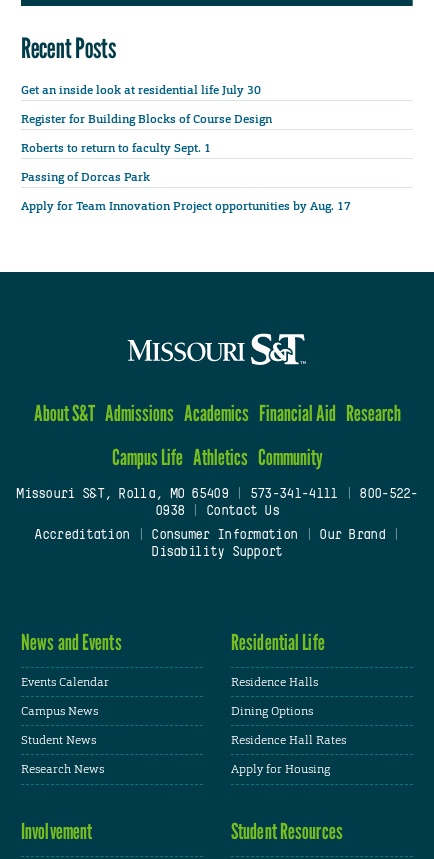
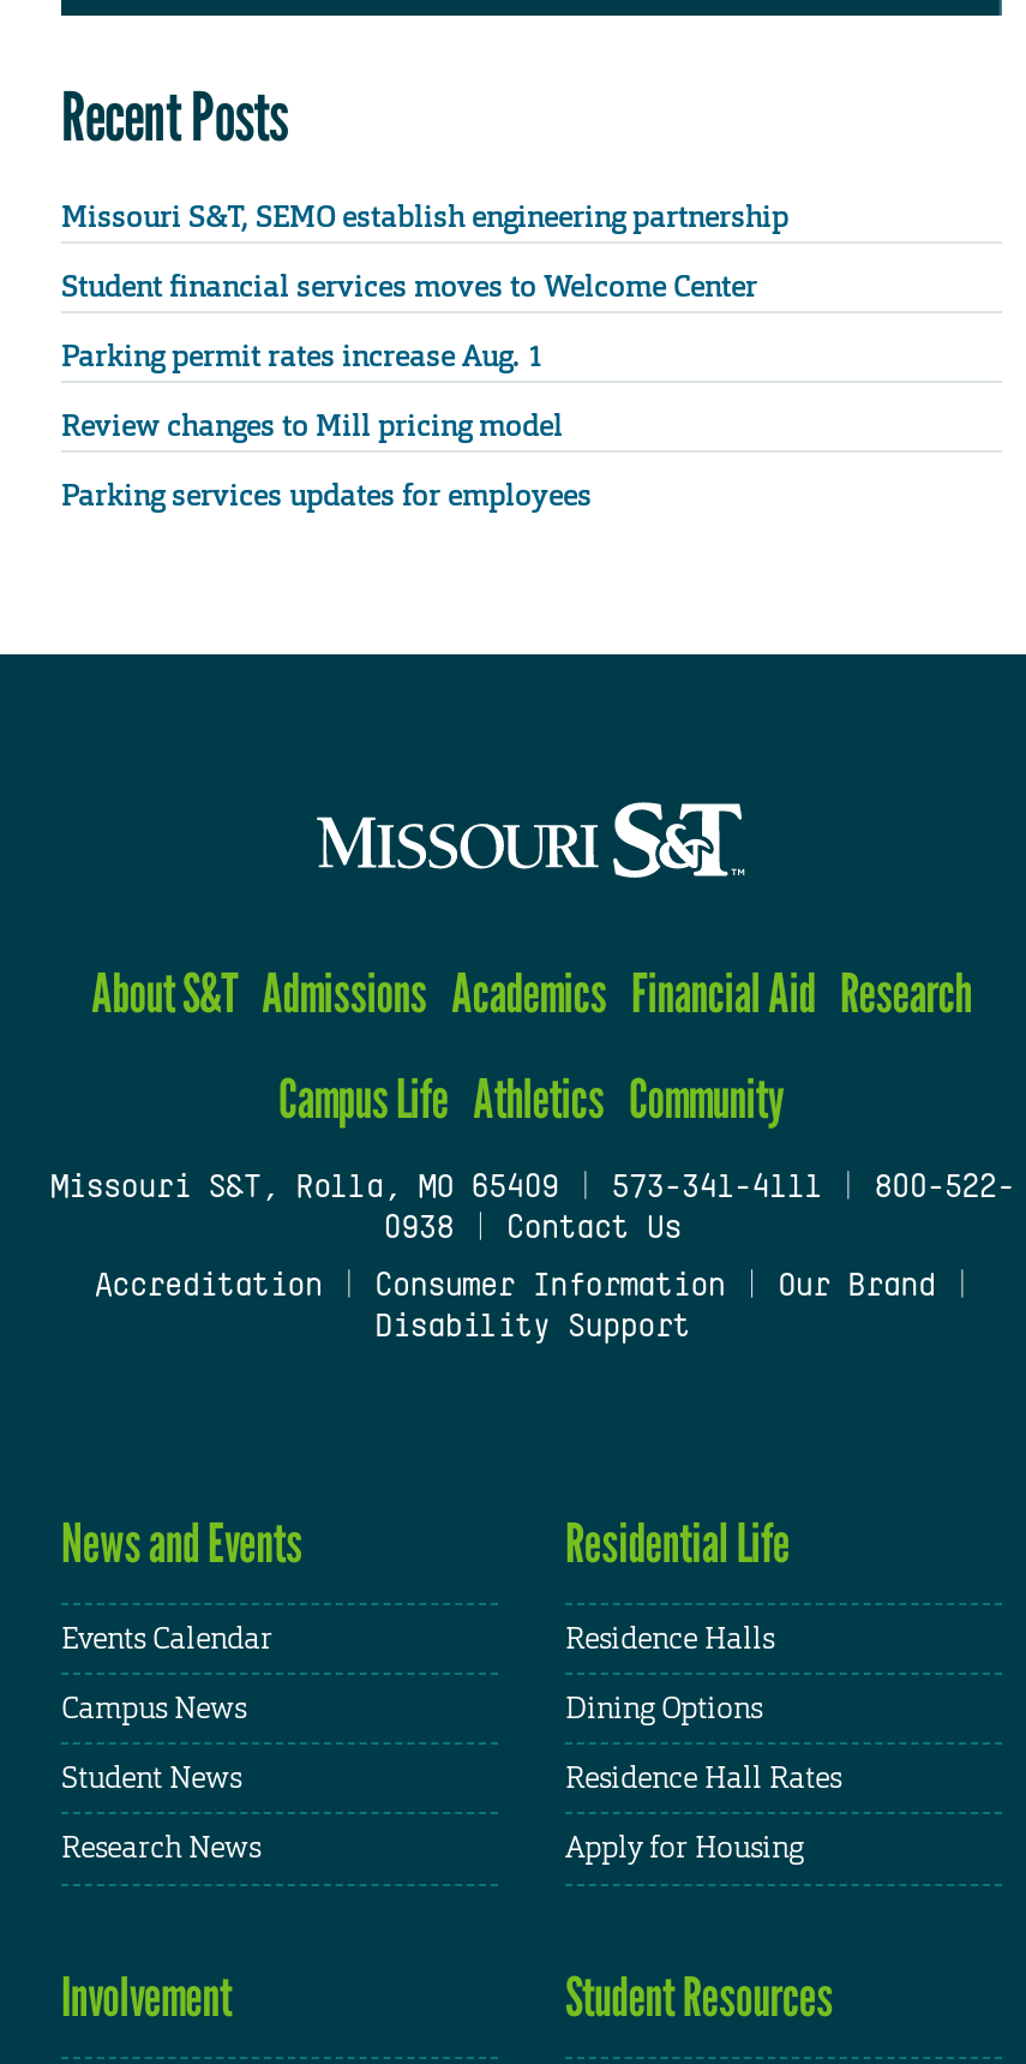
[21,82,261,98] Get an inside look at residential life July 30 -> [61,197,788,236] Missouri S&T, SEMO establish engineering partnership
[21,111,272,127] Register for Building Blocks of Course Design -> [61,267,757,305] Student financial services moves to Welcome Center
[21,140,214,156] Roberts to return to faculty Sept. 1 -> [61,337,544,375] Parking permit rates increase Aug. 1
[21,169,150,185] Passing of Dorcas Park -> [61,407,563,445] Review changes to Mill pricing model
[21,198,351,214] Apply for Team Innovation Project opportunities by Aug. 17 -> [61,477,592,515] Parking services updates for employees

